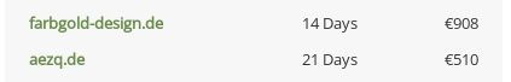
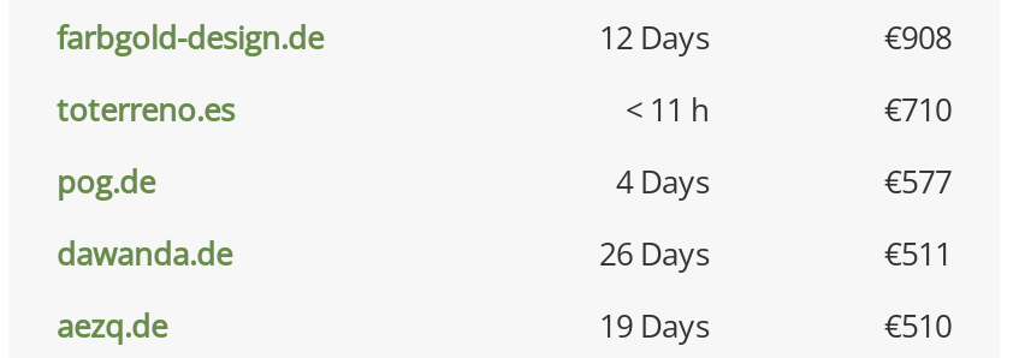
[301,12,357,34] 14 Days -> [599,16,710,59] 12 Days
none -> [57,88,952,275] toterreno.es | < 11 h | €710 | pog.de | 4 Days | €577 | dawanda.de | 26 Days | €511
[301,48,357,70] 21 Days -> [599,304,710,347] 19 Days

